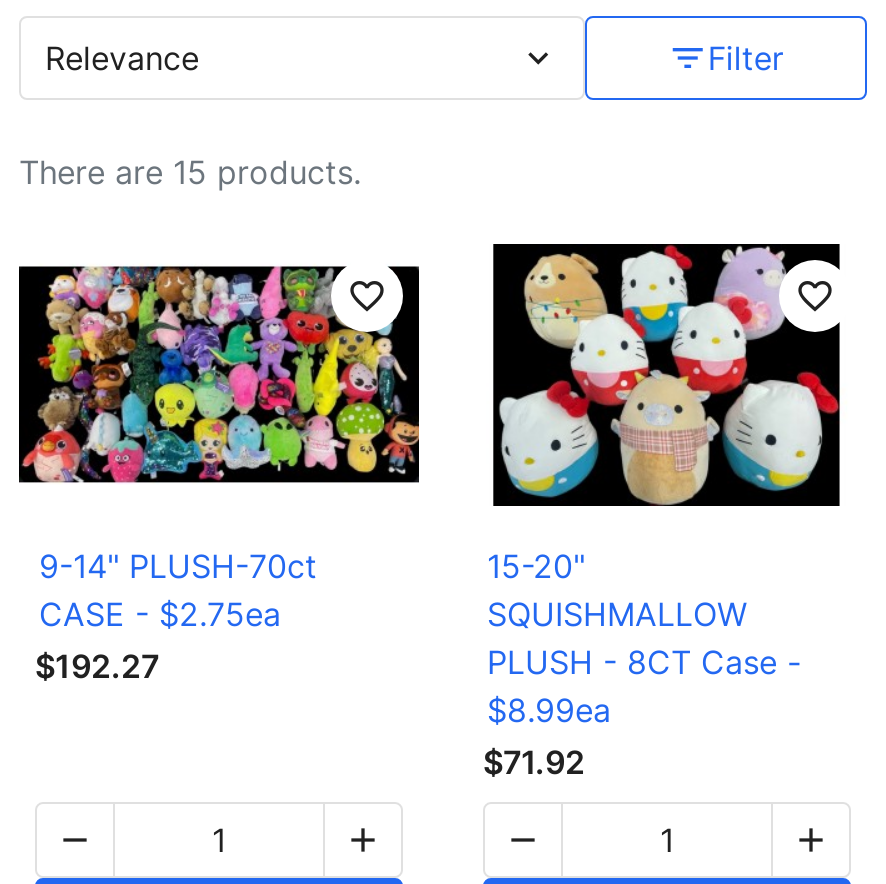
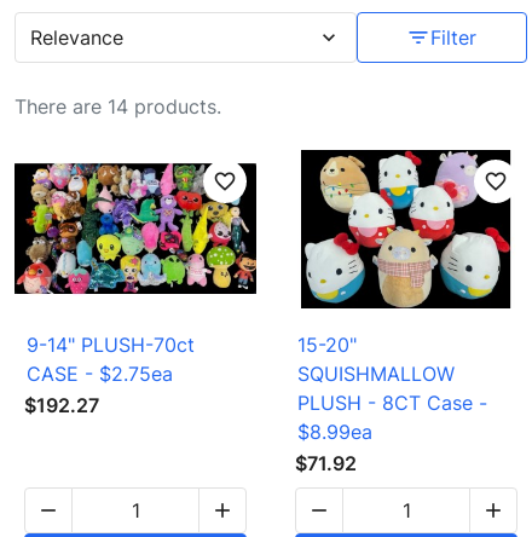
[19,151,361,191] There are 15 products. -> [15,94,221,118] There are 14 products.

